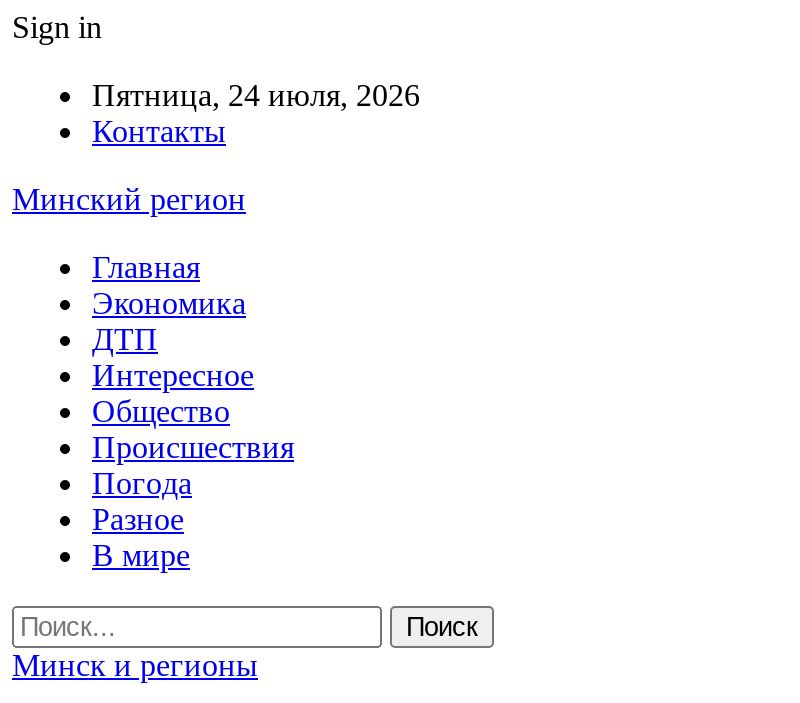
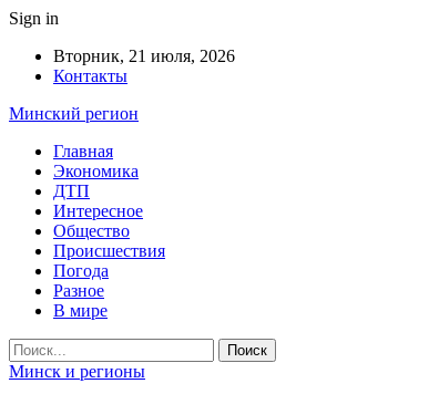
[92,78,420,112] Пятница, 24 июля, 2026 -> [53,46,235,65] Вторник, 21 июля, 2026

